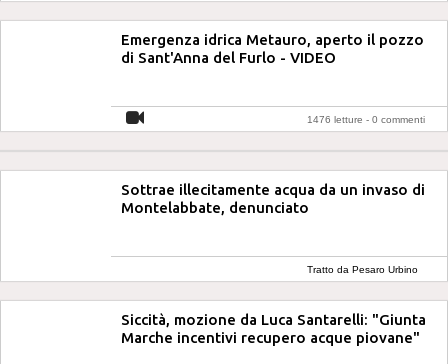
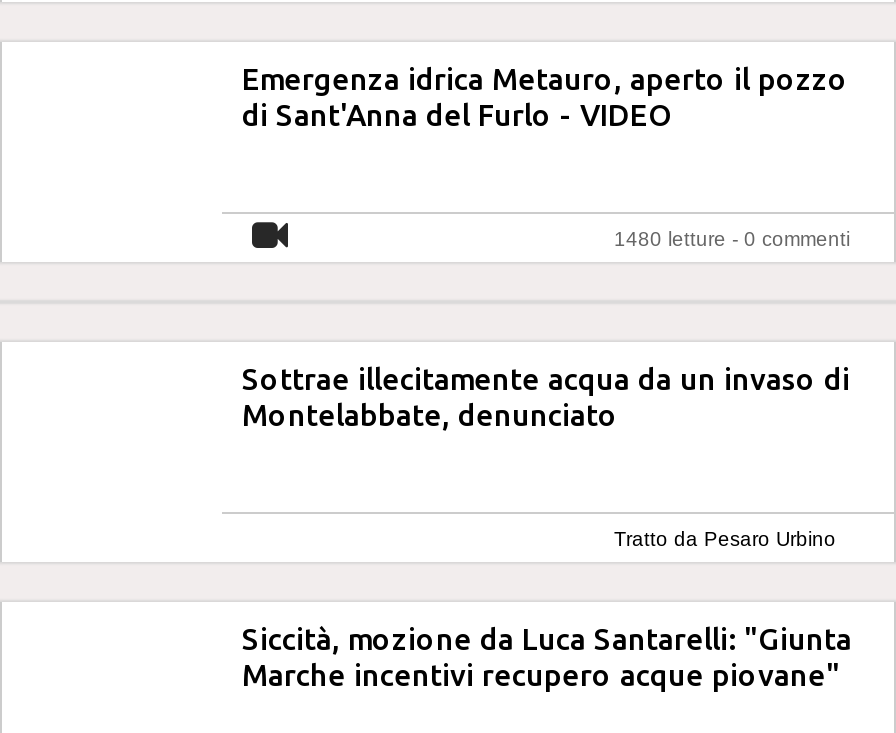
[307,114,425,125] 1476 letture - 0 commenti -> [614,228,850,250] 1480 letture - 0 commenti

